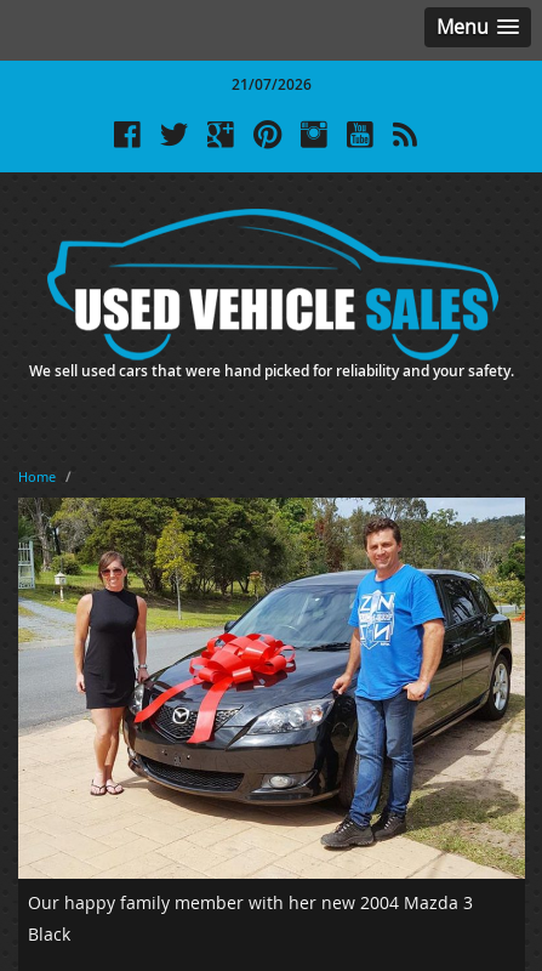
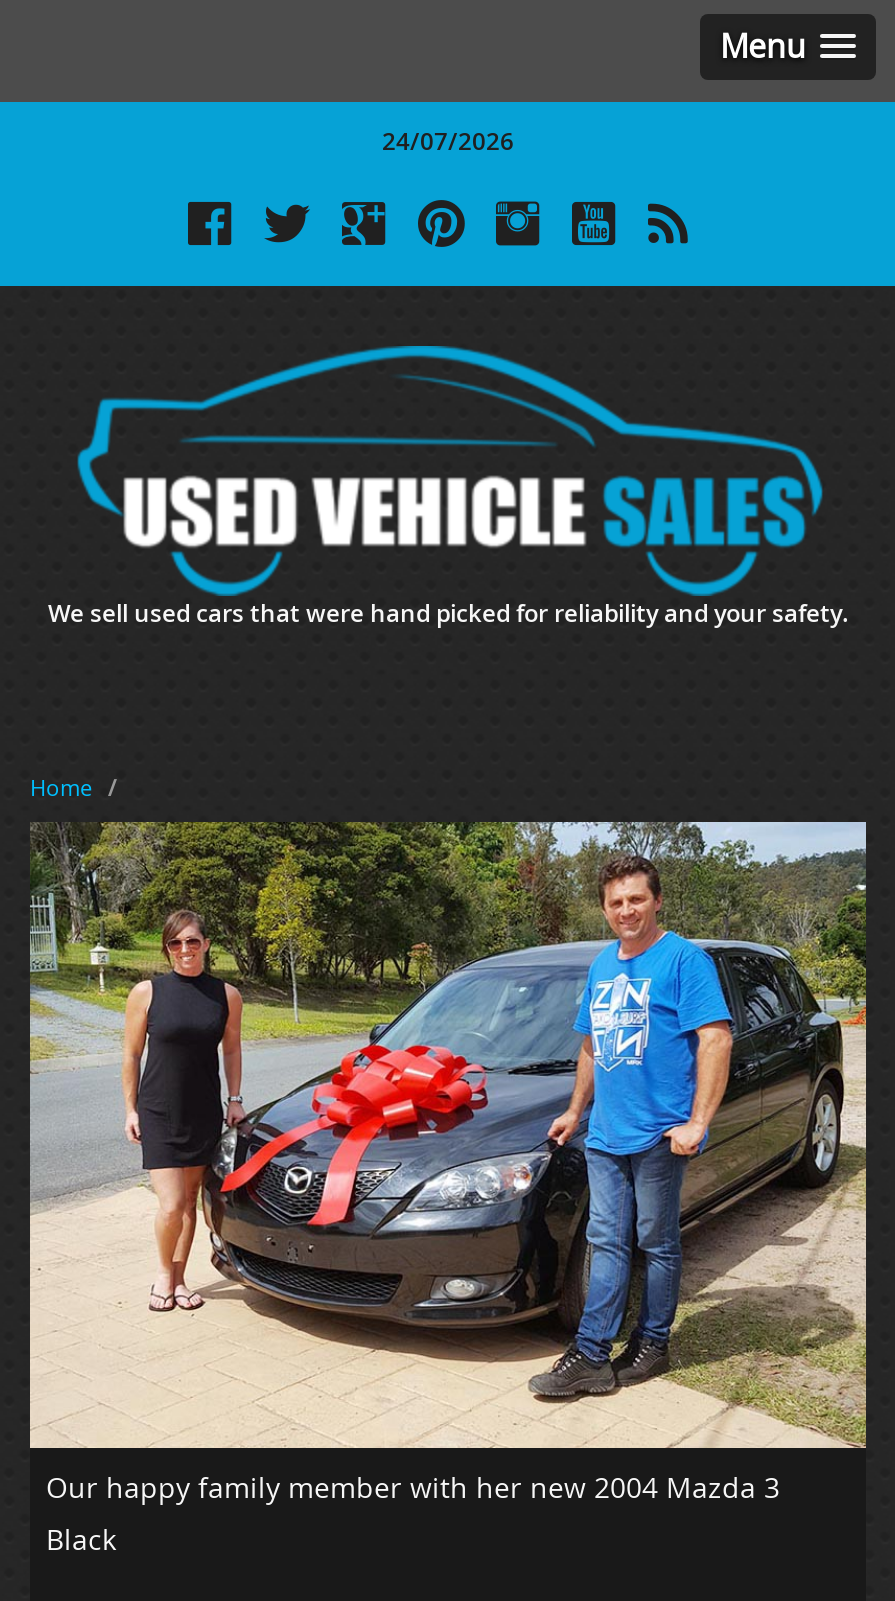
[232,74,312,95] 21/07/2026 -> [382,124,514,158] 24/07/2026

